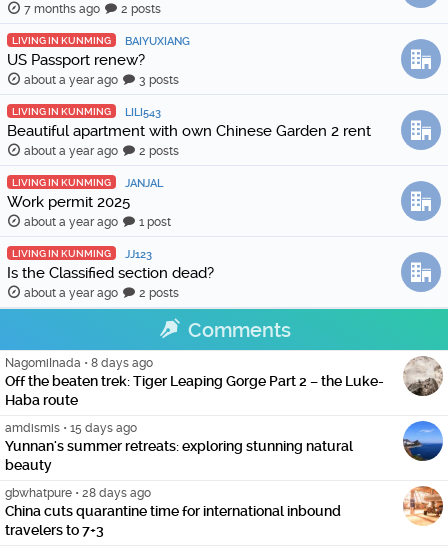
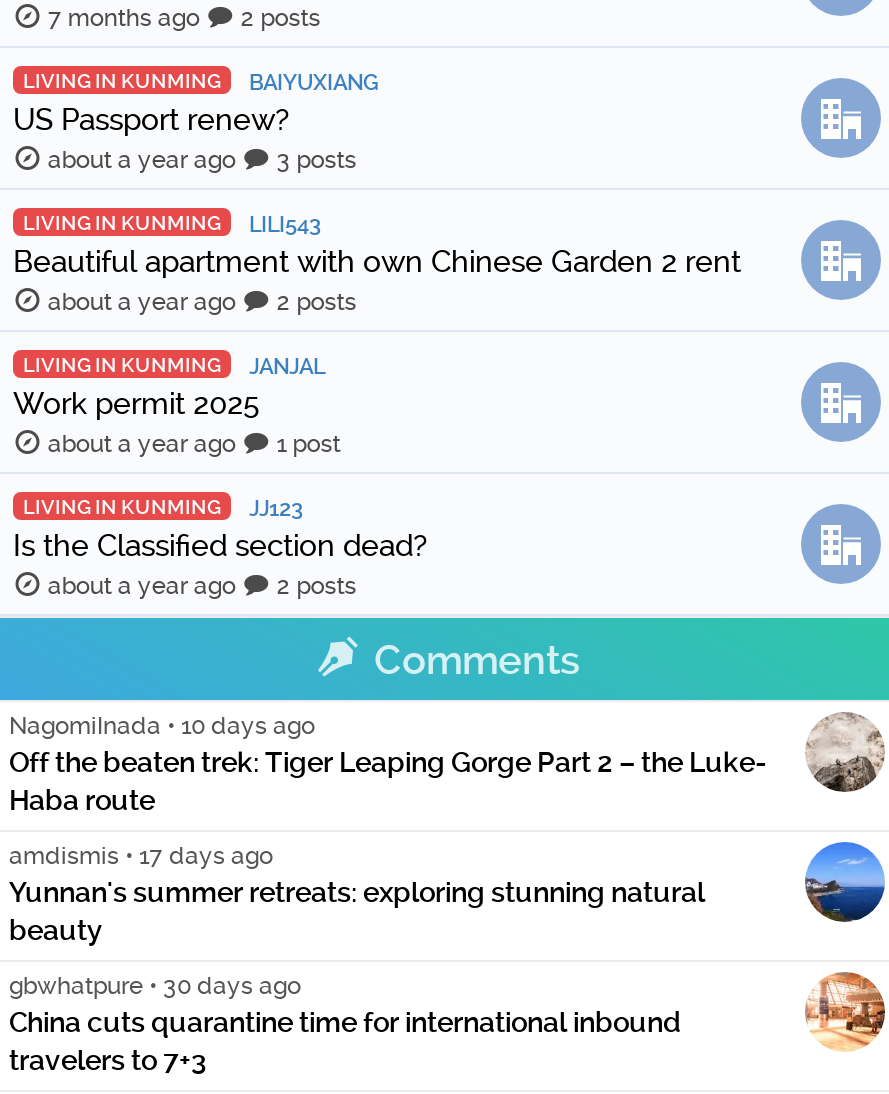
[5,356,153,370] NagomiInada • 8 days ago -> [9,712,315,740] NagomiInada • 10 days ago
[5,421,137,435] amdismis • 15 days ago -> [9,842,273,870] amdismis • 17 days ago
[5,486,151,500] gbwhatpure • 28 days ago -> [9,972,301,1000] gbwhatpure • 30 days ago

